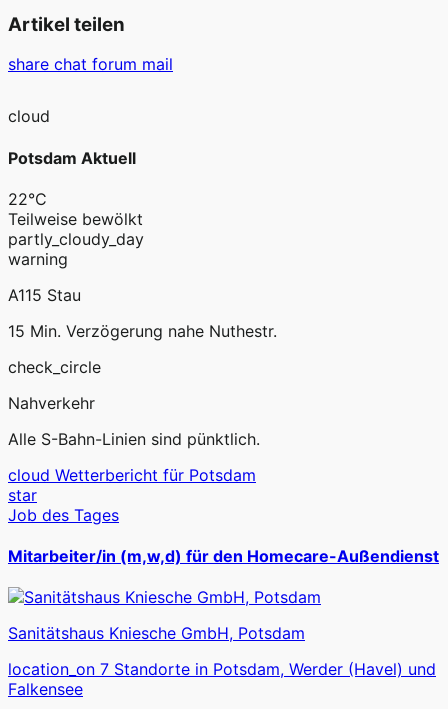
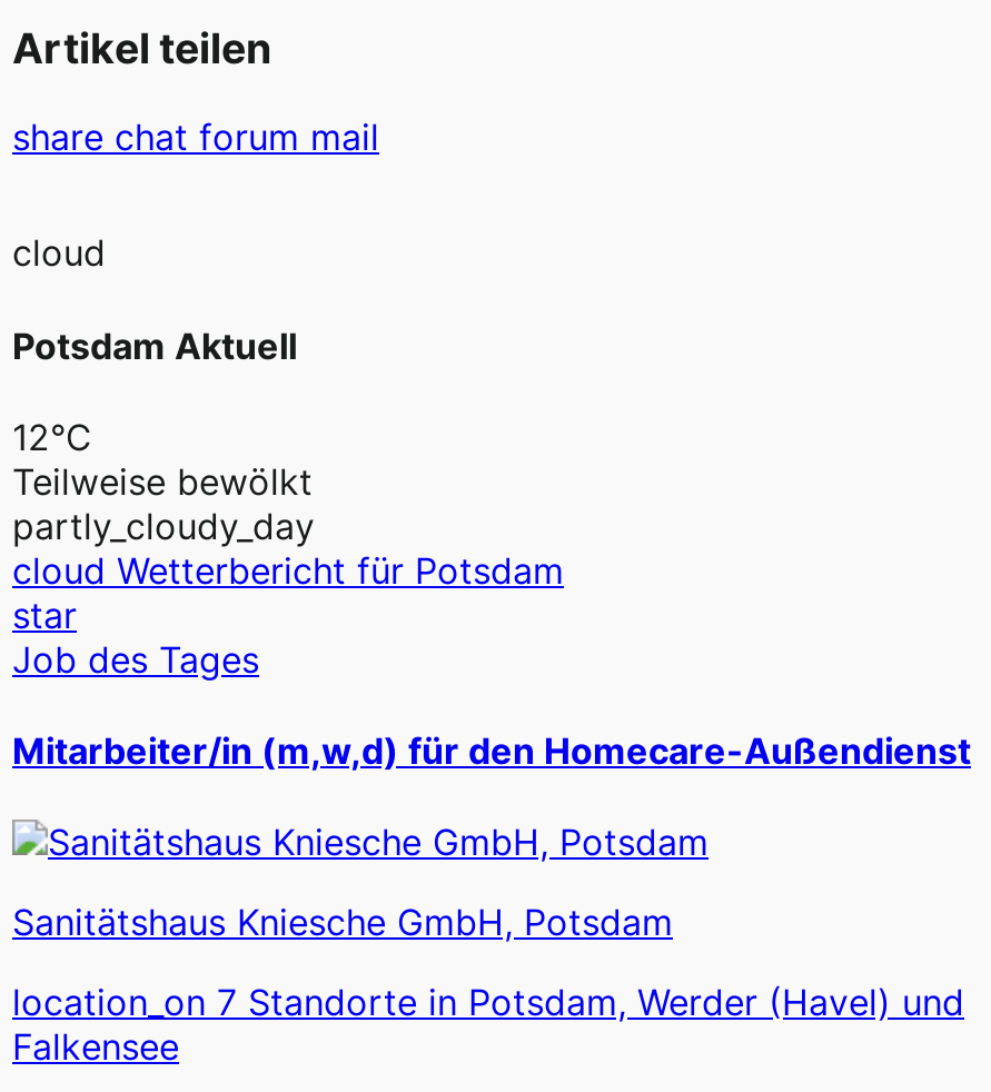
[8,189,47,209] 22°C -> [12,414,92,459] 12°C
[8,249,277,449] warning | A115 Stau | 15 Min. Verzögerung nahe Nuthestr. | check_circle | Nahverkehr | Alle S-Bahn-Linien sind pünktlich. -> none

